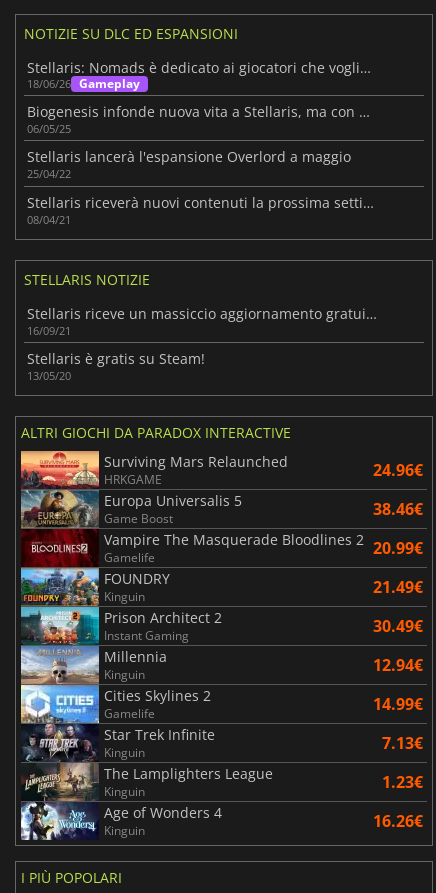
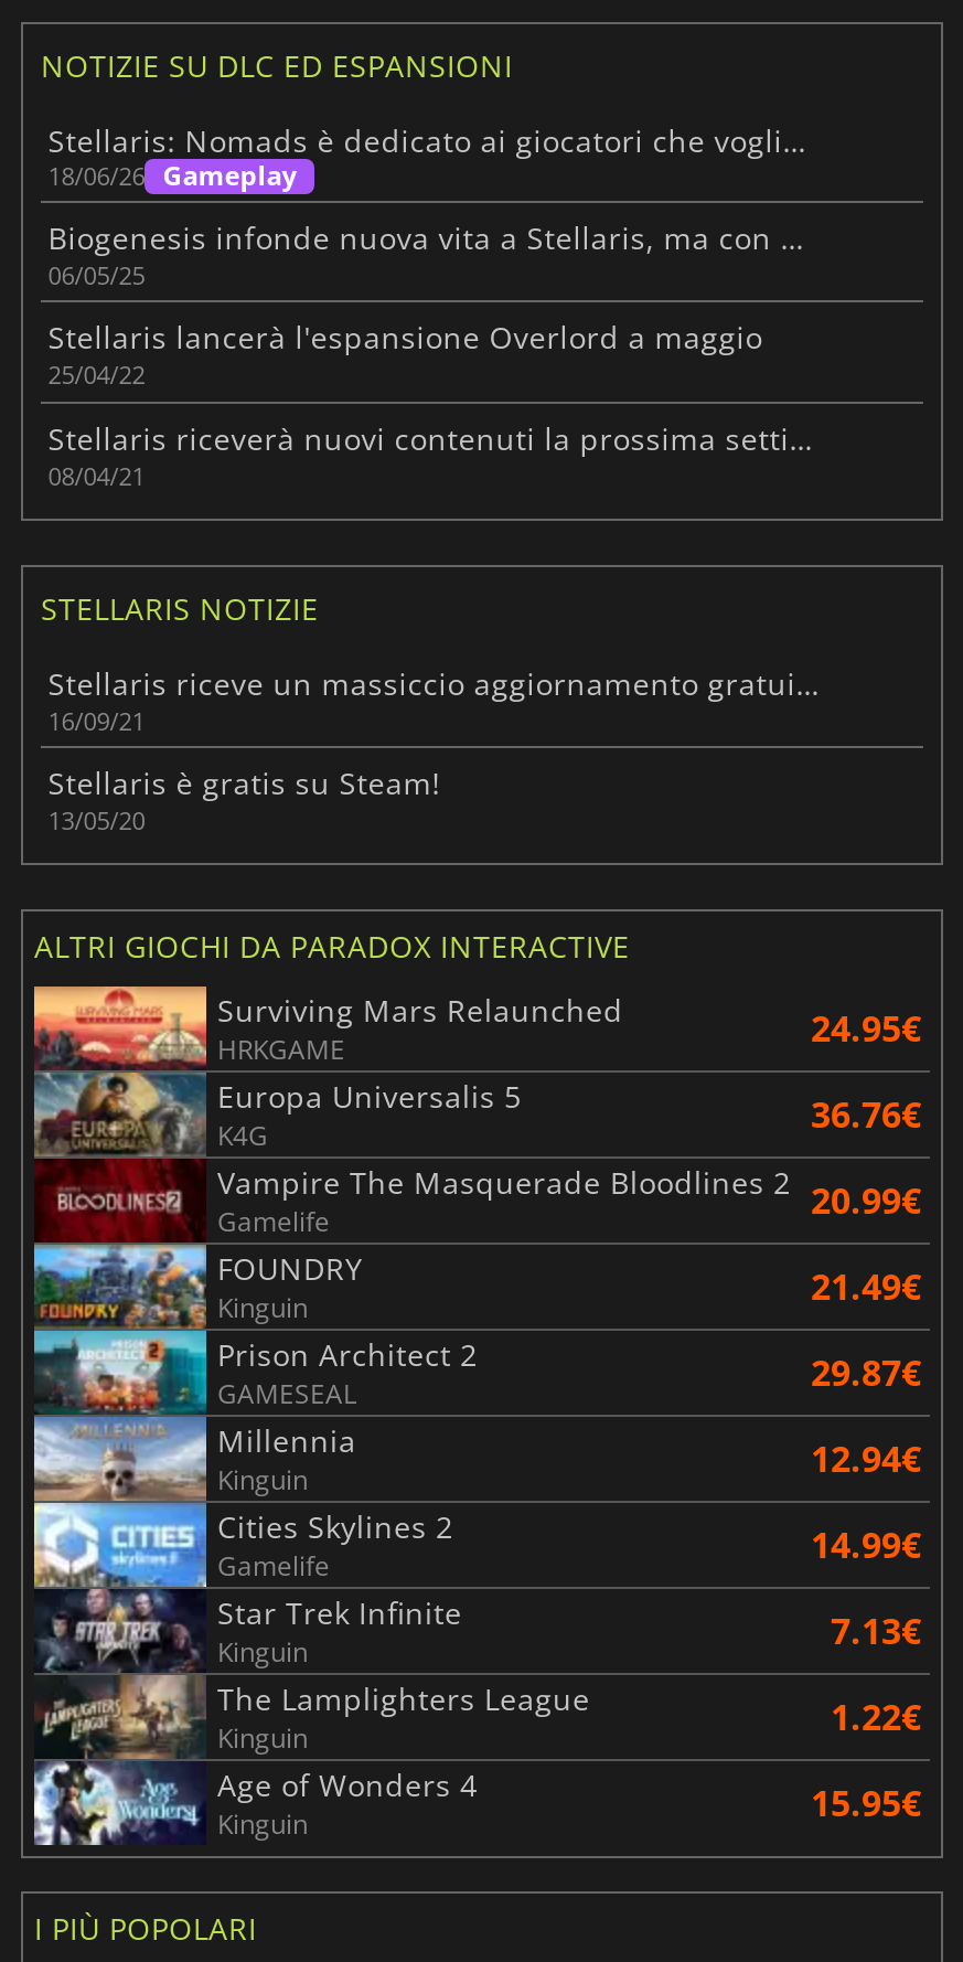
[373,459,423,481] 24.96€ -> [811,1004,921,1053] 24.95€
[104,498,423,527] Game Boost | 38.46€ -> [217,1090,921,1154] K4G | 36.76€
[104,615,423,644] Instant Gaming | 30.49€ -> [217,1349,921,1413] GAMESEAL | 29.87€
[382,771,423,793] 1.23€ -> [831,1693,921,1742] 1.22€
[373,810,423,832] 16.26€ -> [811,1779,921,1828] 15.95€

